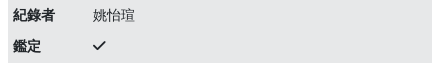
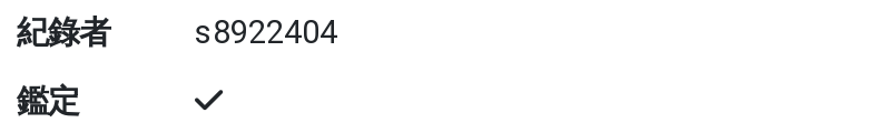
[93,7,135,24] 姚怡瑄 -> [195,14,337,52] s8922404

